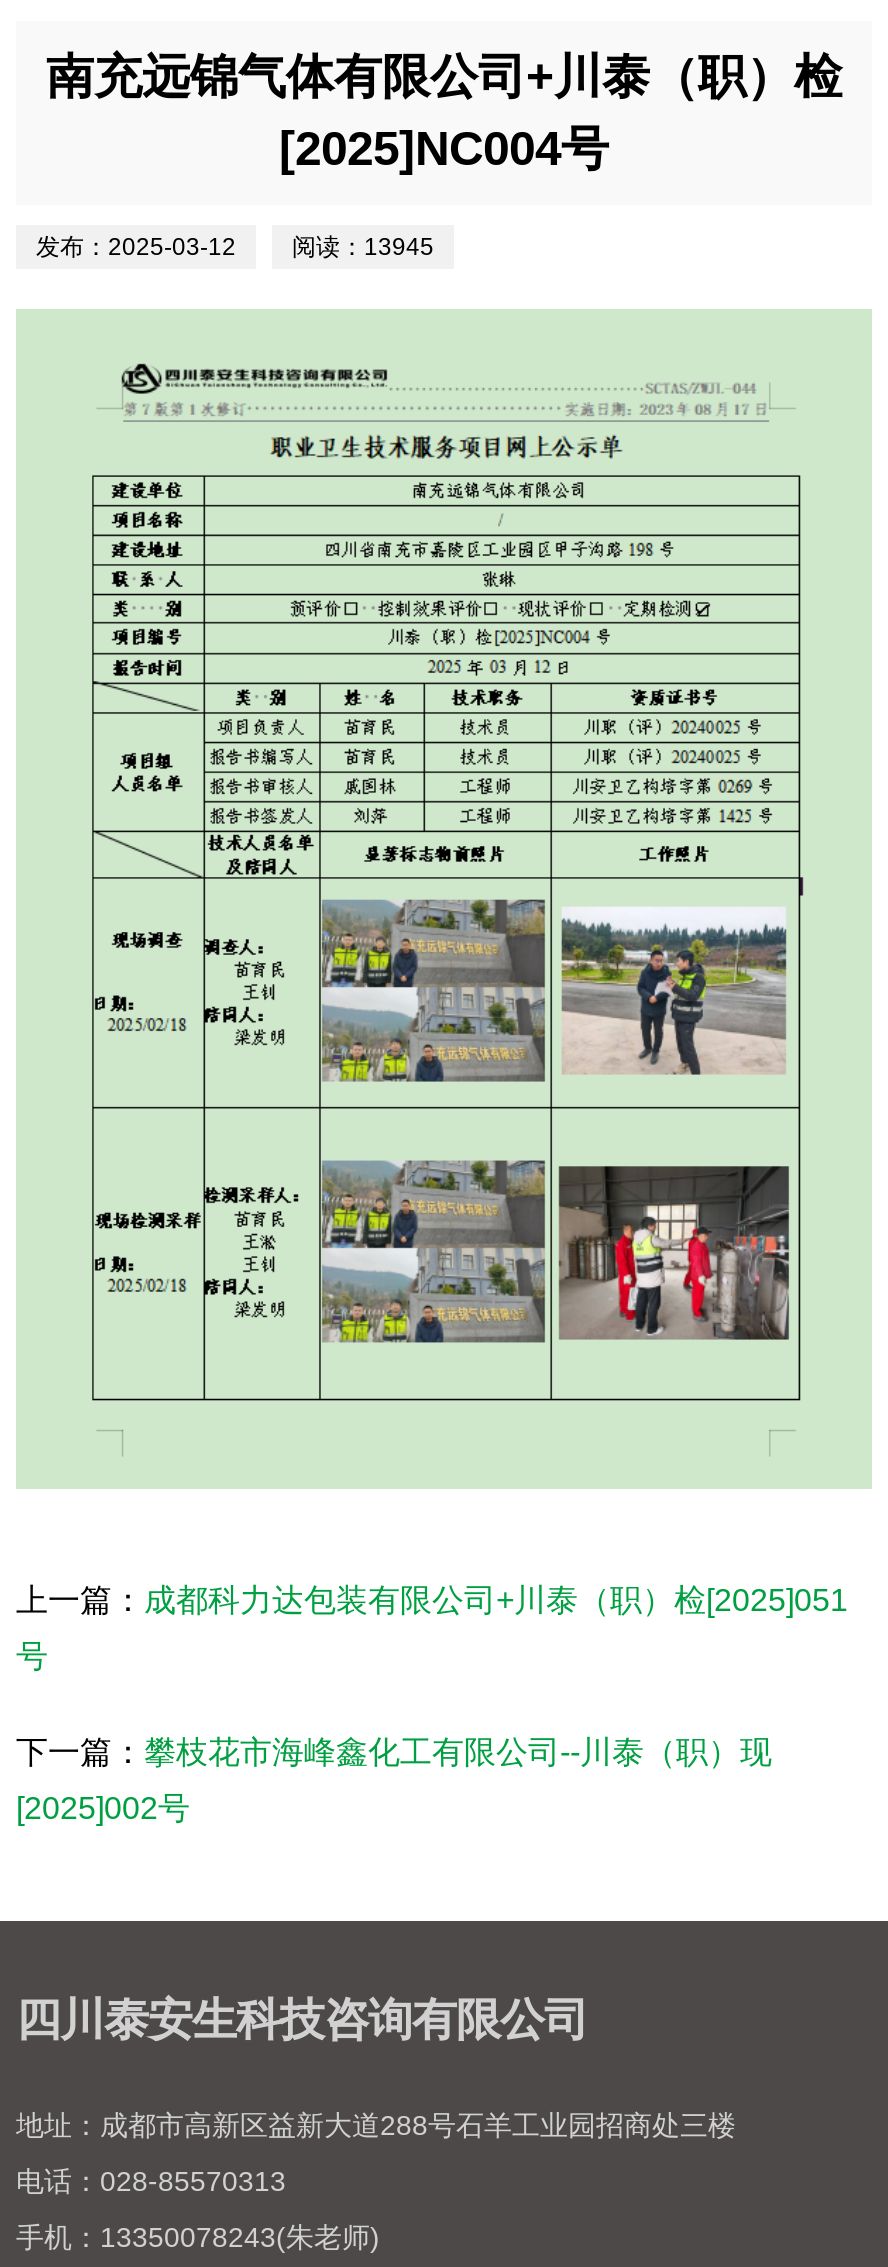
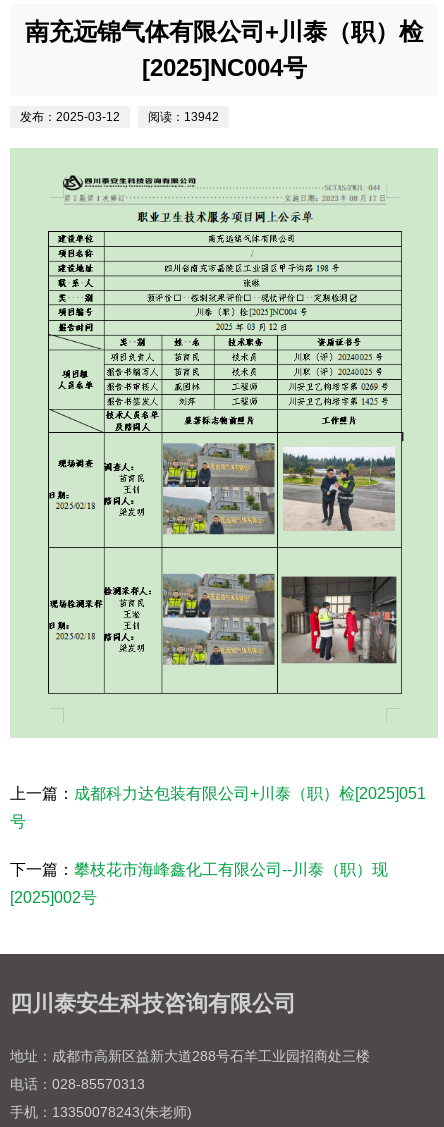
[36,232,434,260] 发布：2025-03-12 阅读：13945 -> [20,110,219,124] 发布：2025-03-12 阅读：13942

